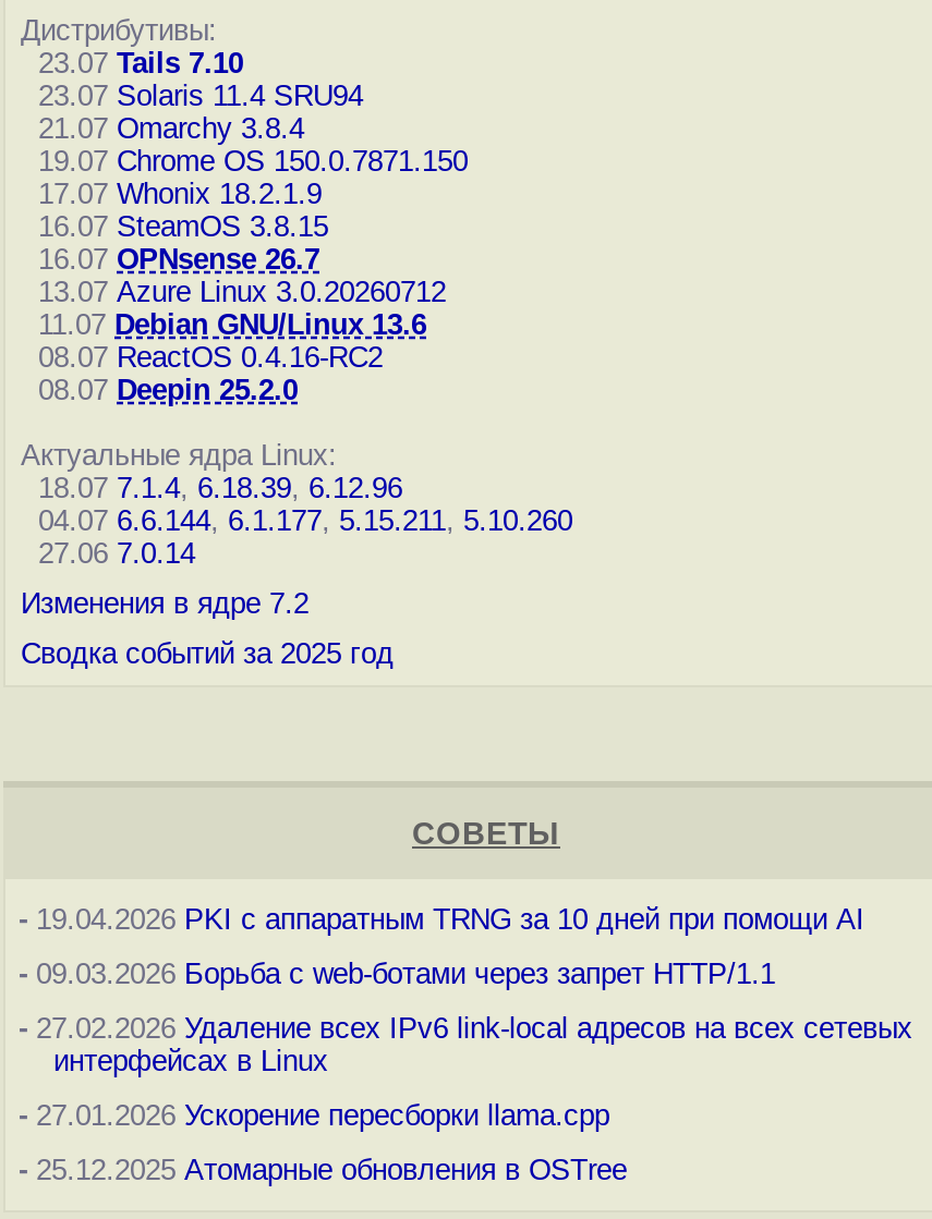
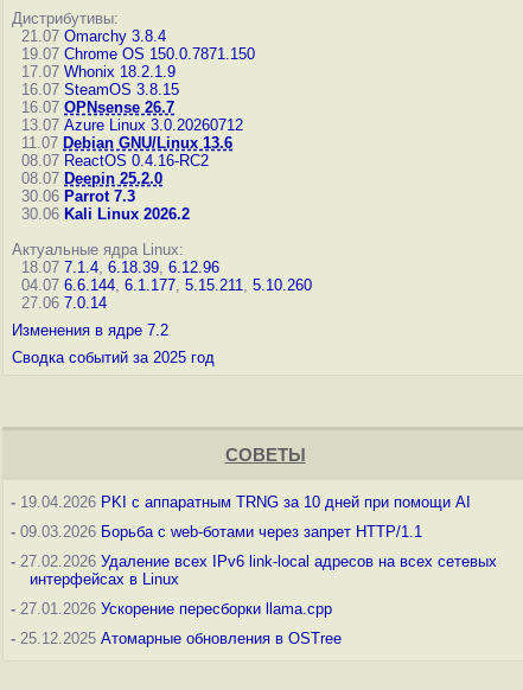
[21,47,363,112] 23.07 Tails 7.10 | 23.07 Solaris 11.4 SRU94 -> none
moved [21,112,468,406] -> [12,27,255,187]: 21.07 Omarchy 3.8.4 | 19.07 Chrome OS 150.0.7871.150 | 17.07 Whonix 18.2.1.9 | ... | 08.07 ReactOS 0.4.16-RC2 | 08.07 Deepin 25.2.0
none -> [12,187,190,223] 30.06 Parrot 7.3 | 30.06 Kali Linux 2026.2

